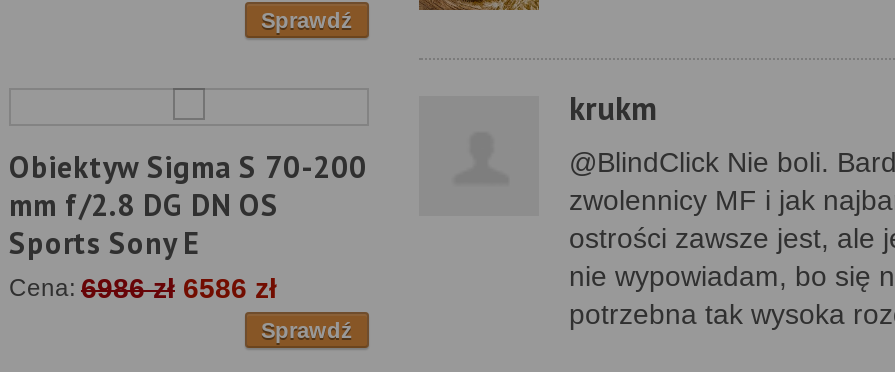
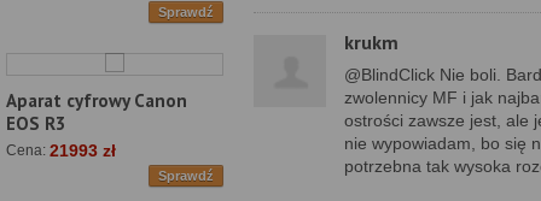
[9,149,367,305] Obiektyw Sigma S 70-200 | mm f/2.8 DG DN OS | Sports Sony E | Cena: 6986 zł 6586 zł -> [6,90,187,161] Aparat cyfrowy Canon | EOS R3 | Cena: 21993 zł

